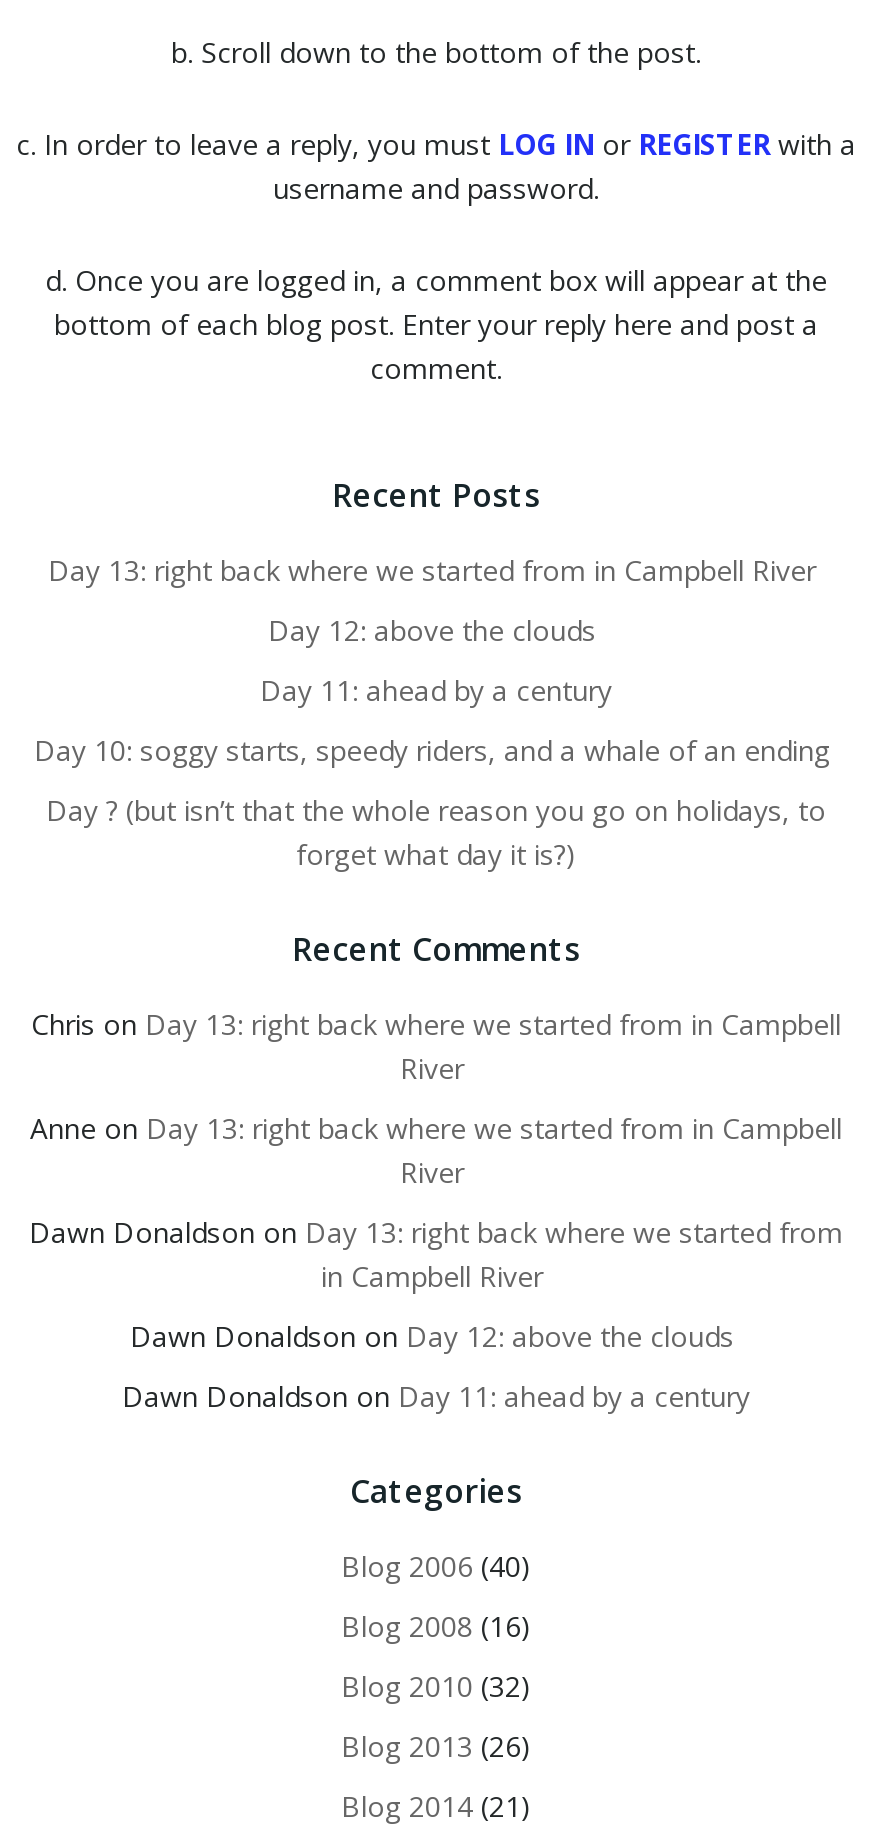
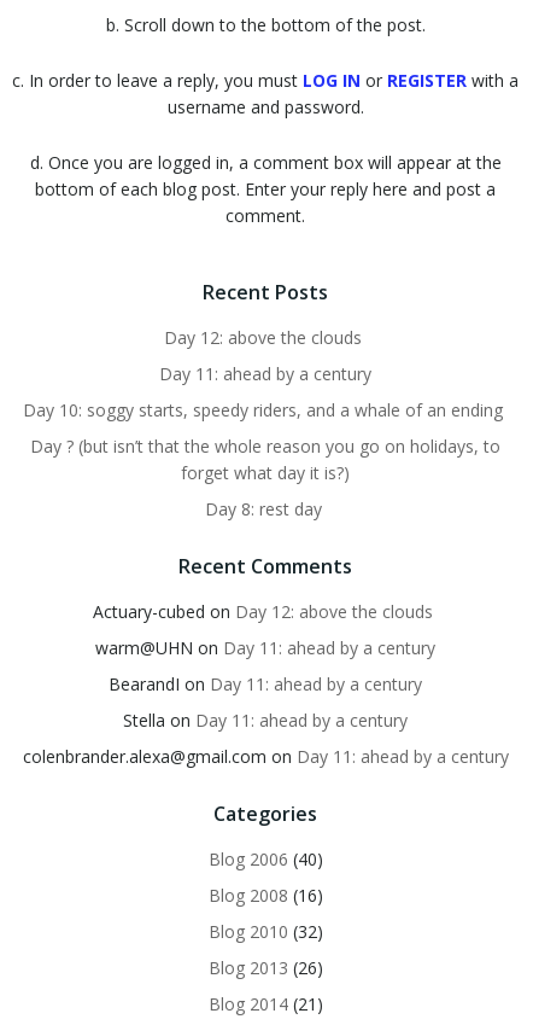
[48,551,824,589] Day 13: right back where we started from in Campbell River -> none
none -> [204,498,326,521] Day 8: rest day
[31,1005,841,1087] Chris on Day 13: right back where we started from in Campbell | River -> [93,600,438,623] Actuary-cubed on Day 12: above the clouds
[30,1109,842,1191] Anne on Day 13: right back where we started from in Campbell | River -> [95,636,435,659] warm@UHN on Day 11: ahead by a century
[29,1213,843,1295] Dawn Donaldson on Day 13: right back where we started from | in Campbell River -> [109,673,422,696] BearandI on Day 11: ahead by a century
[130,1317,742,1355] Dawn Donaldson on Day 12: above the clouds -> [123,709,408,732] Stella on Day 11: ahead by a century
[122,1377,750,1415] Dawn Donaldson on Day 11: ahead by a century -> [22,745,508,768] colenbrander.alexa@gmail.com on Day 11: ahead by a century

